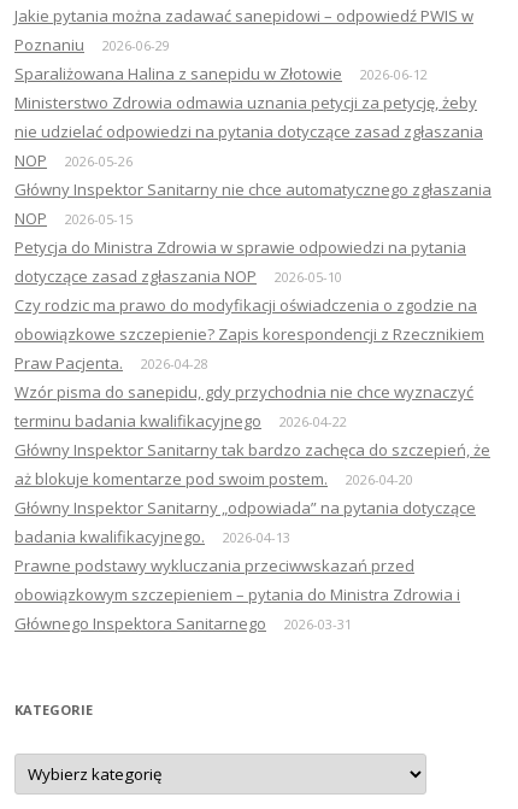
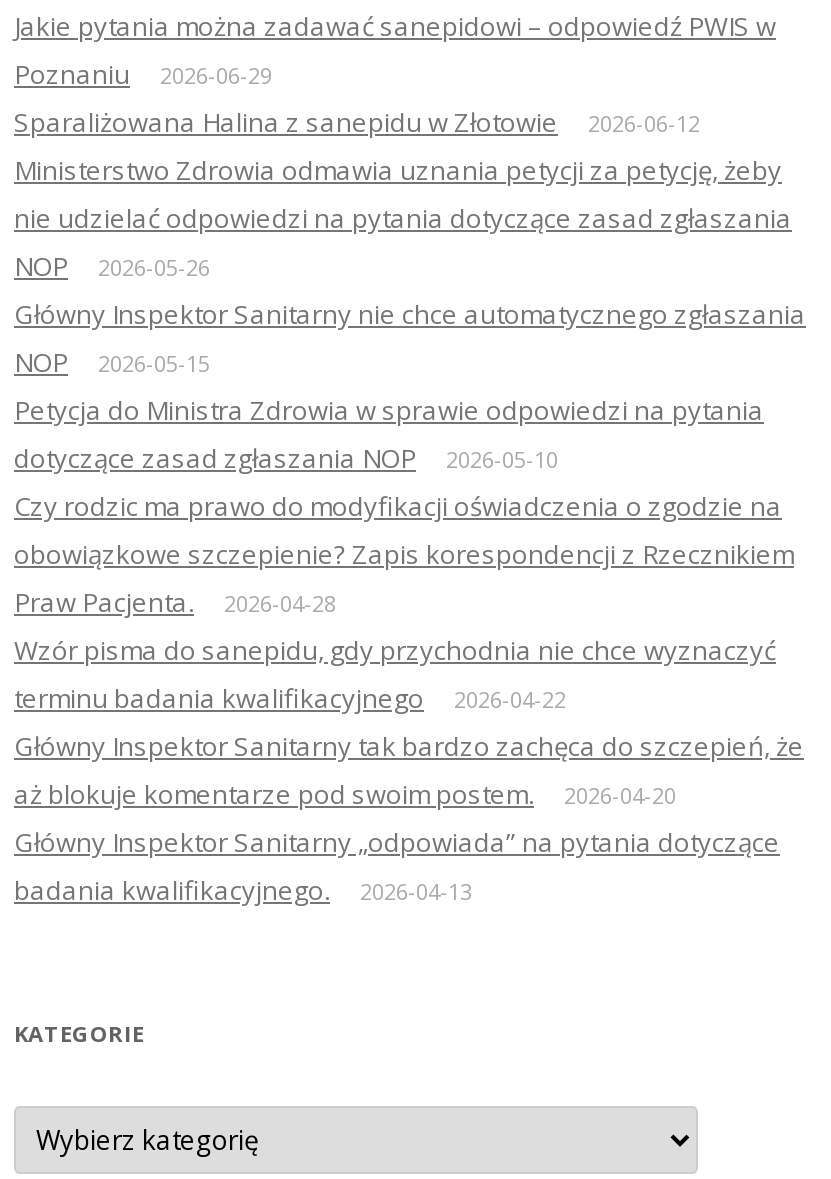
[14,555,460,634] Prawne podstawy wykluczania przeciwwskazań przed | obowiązkowym szczepieniem – pytania do Ministra Zdrowia i | Głównego Inspektora Sanitarnego | 2026-03-31 -> none

